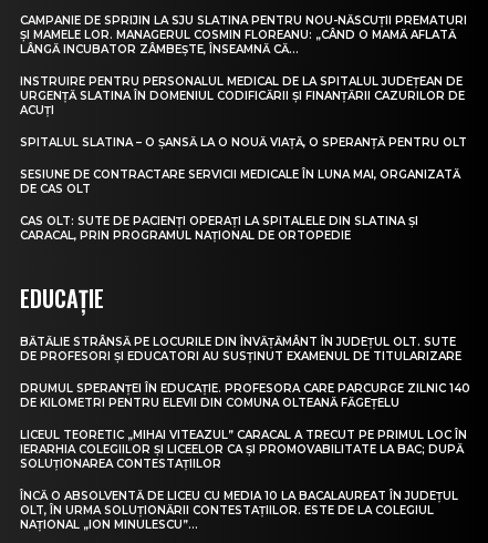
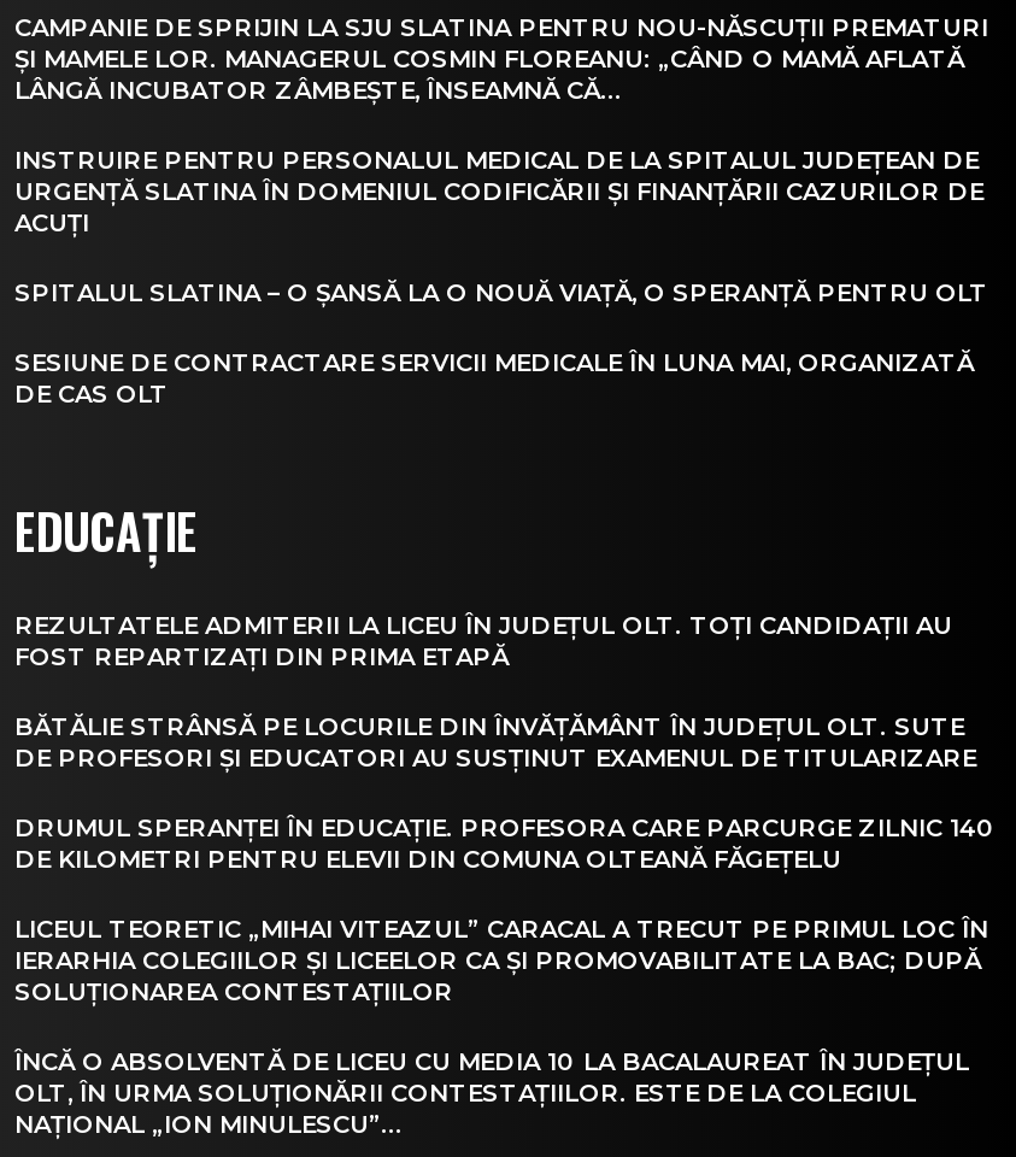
[20,213,418,242] CAS OLT: SUTE DE PACIENȚI OPERAȚI LA SPITALELE DIN SLATINA ȘI | CARACAL, PRIN PROGRAMUL NAȚIONAL DE ORTOPEDIE -> none
moved [20,281,104,314] -> [14,493,198,565]: EDUCAȚIE
none -> [14,609,952,672] REZULTATELE ADMITERII LA LICEU ÎN JUDEȚUL OLT. TOȚI CANDIDAȚII AU | FOST REPARTIZAȚI DIN PRIMA ETAPĂ

